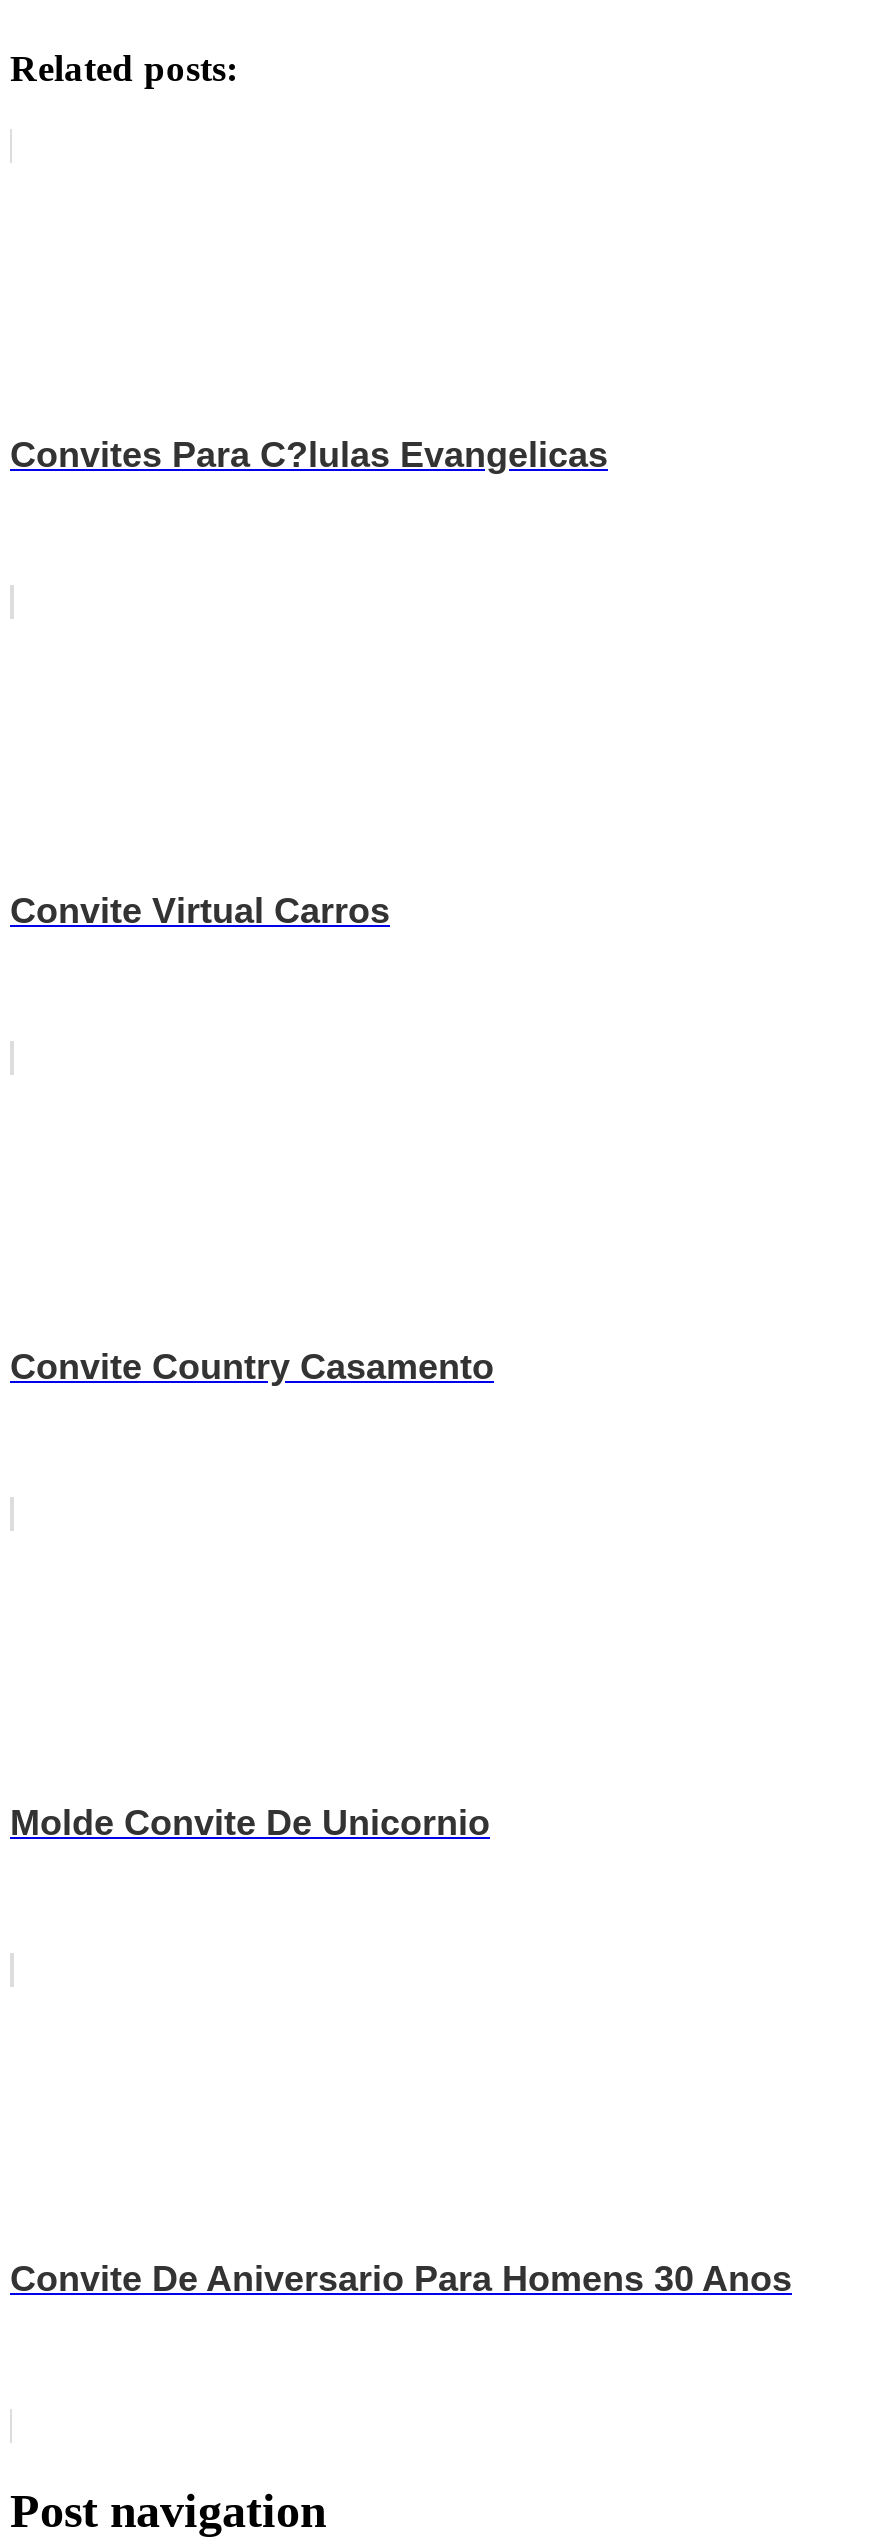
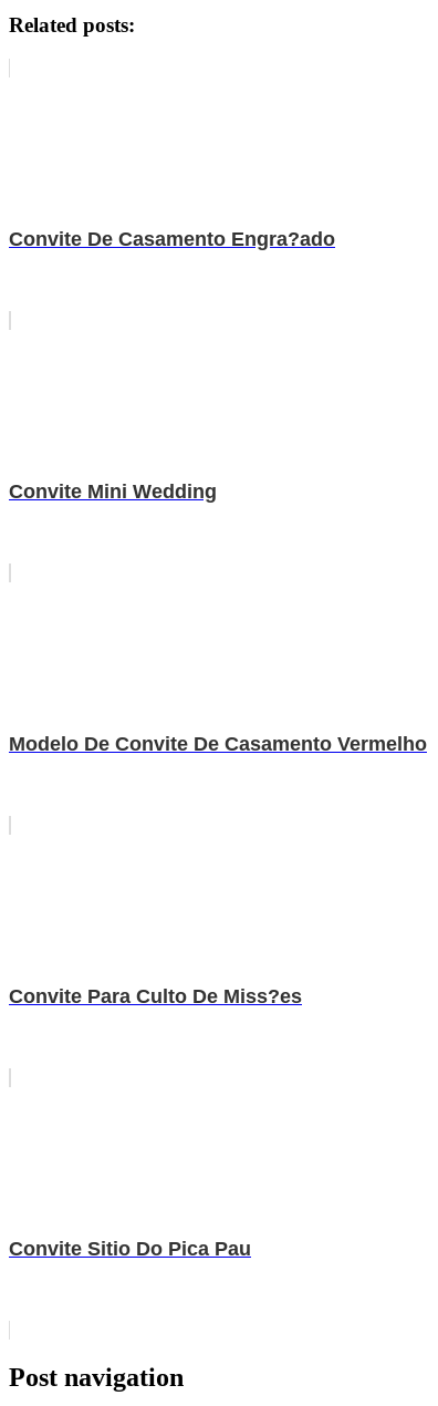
[10,435,608,475] Convites Para C?lulas Evangelicas -> [9,228,335,250] Convite De Casamento Engra?ado
[10,891,390,931] Convite Virtual Carros -> [9,480,217,503] Convite Mini Wedding
[10,1347,494,1387] Convite Country Casamento -> [9,733,427,755] Modelo De Convite De Casamento Vermelho
[10,1803,490,1843] Molde Convite De Unicornio -> [9,985,302,1007] Convite Para Culto De Miss?es
[10,2259,792,2299] Convite De Aniversario Para Homens 30 Anos -> [9,1238,251,1260] Convite Sitio Do Pica Pau

